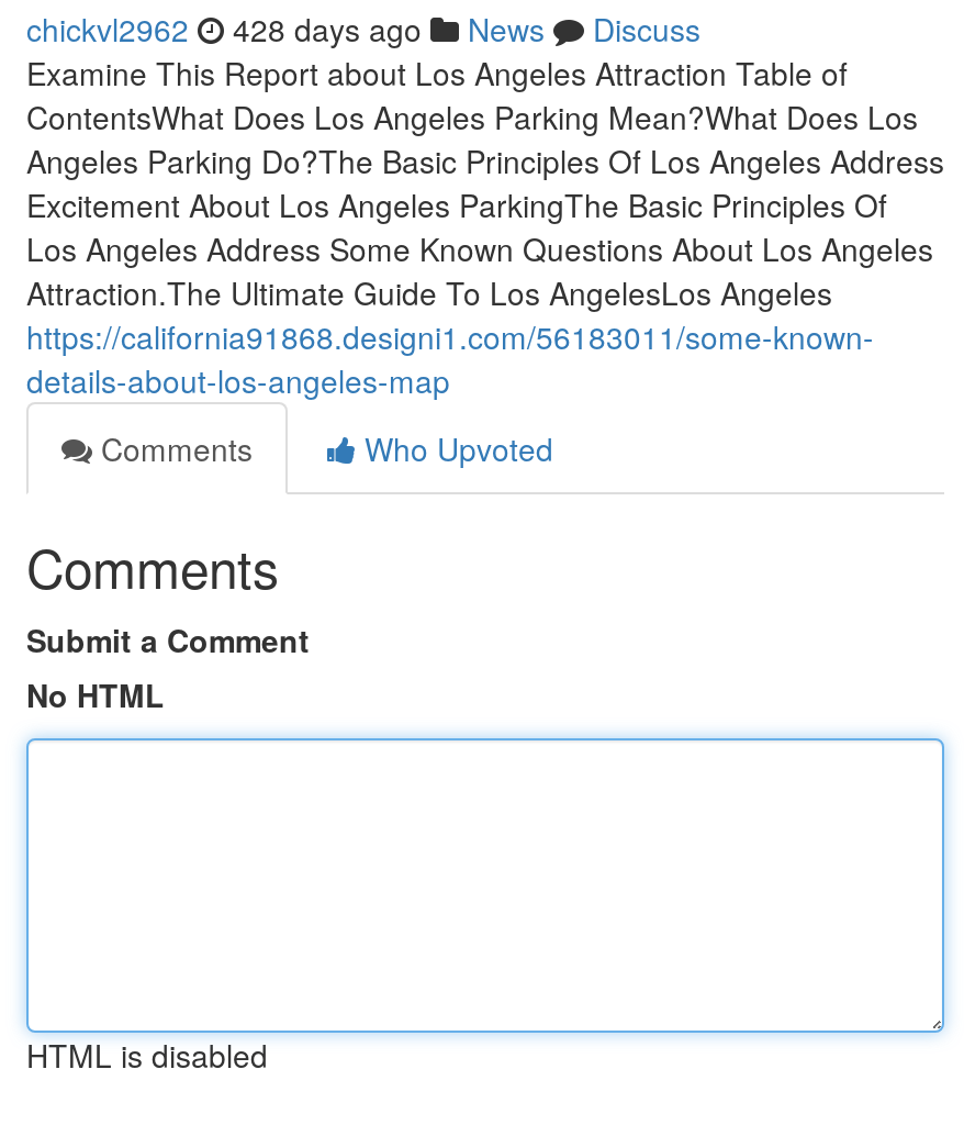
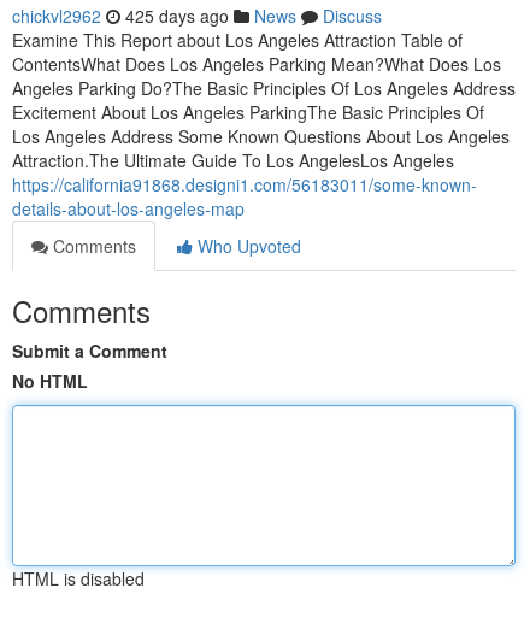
[26,7,700,51] chickvl2962 428 days ago News Discuss -> [12,4,382,28] chickvl2962 425 days ago News Discuss

